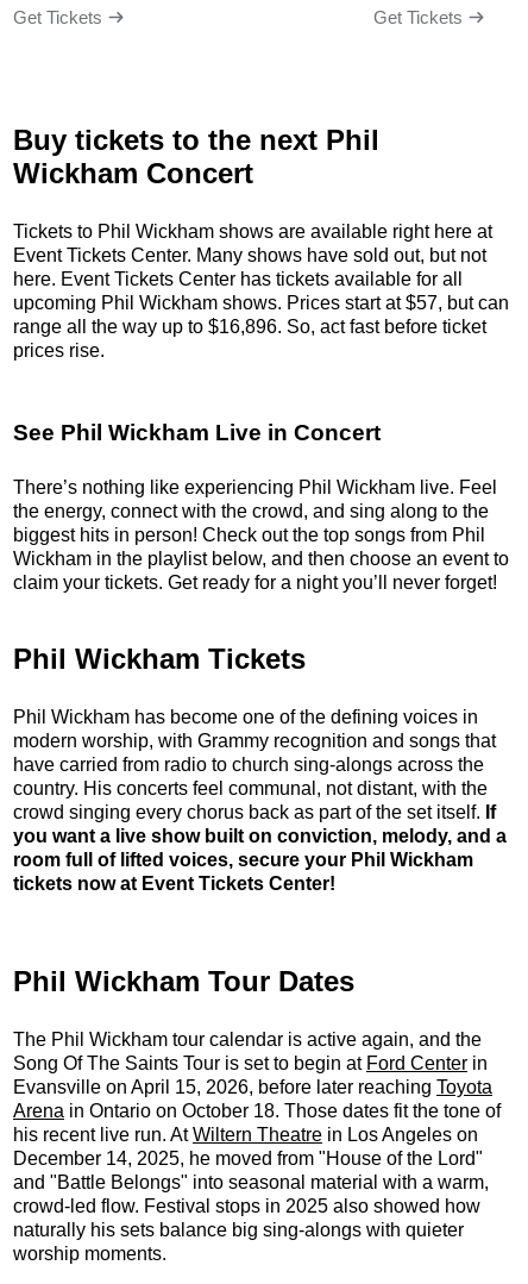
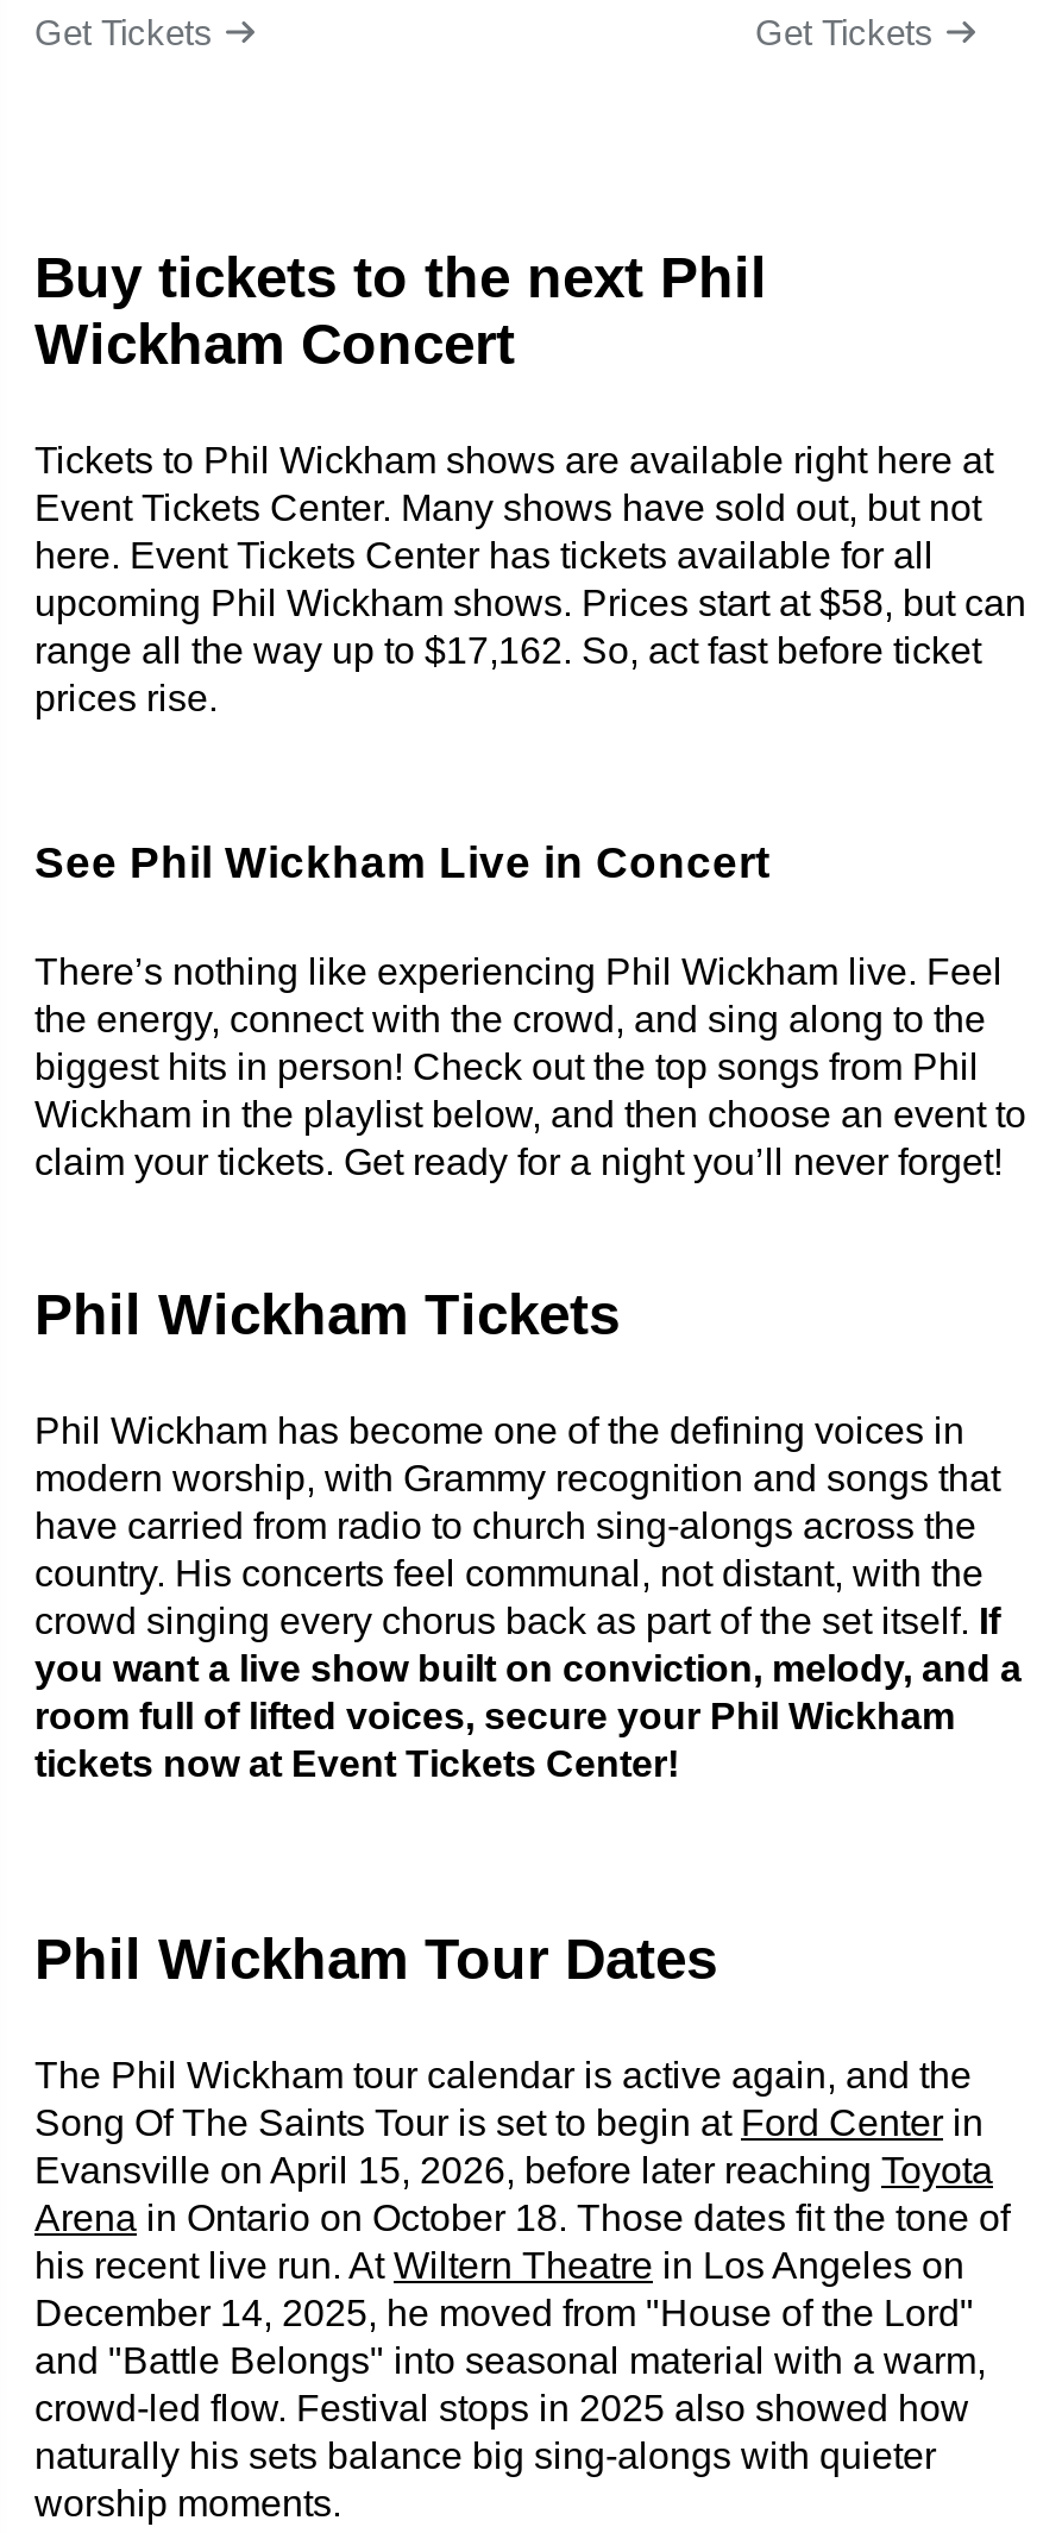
[13,292,509,312] upcoming Phil Wickham shows. Prices start at $57, but can -> [34,582,1026,622] upcoming Phil Wickham shows. Prices start at $58, but can
[13,316,486,336] range all the way up to $16,896. So, act fast before ticket -> [34,629,981,670] range all the way up to $17,162. So, act fast before ticket

